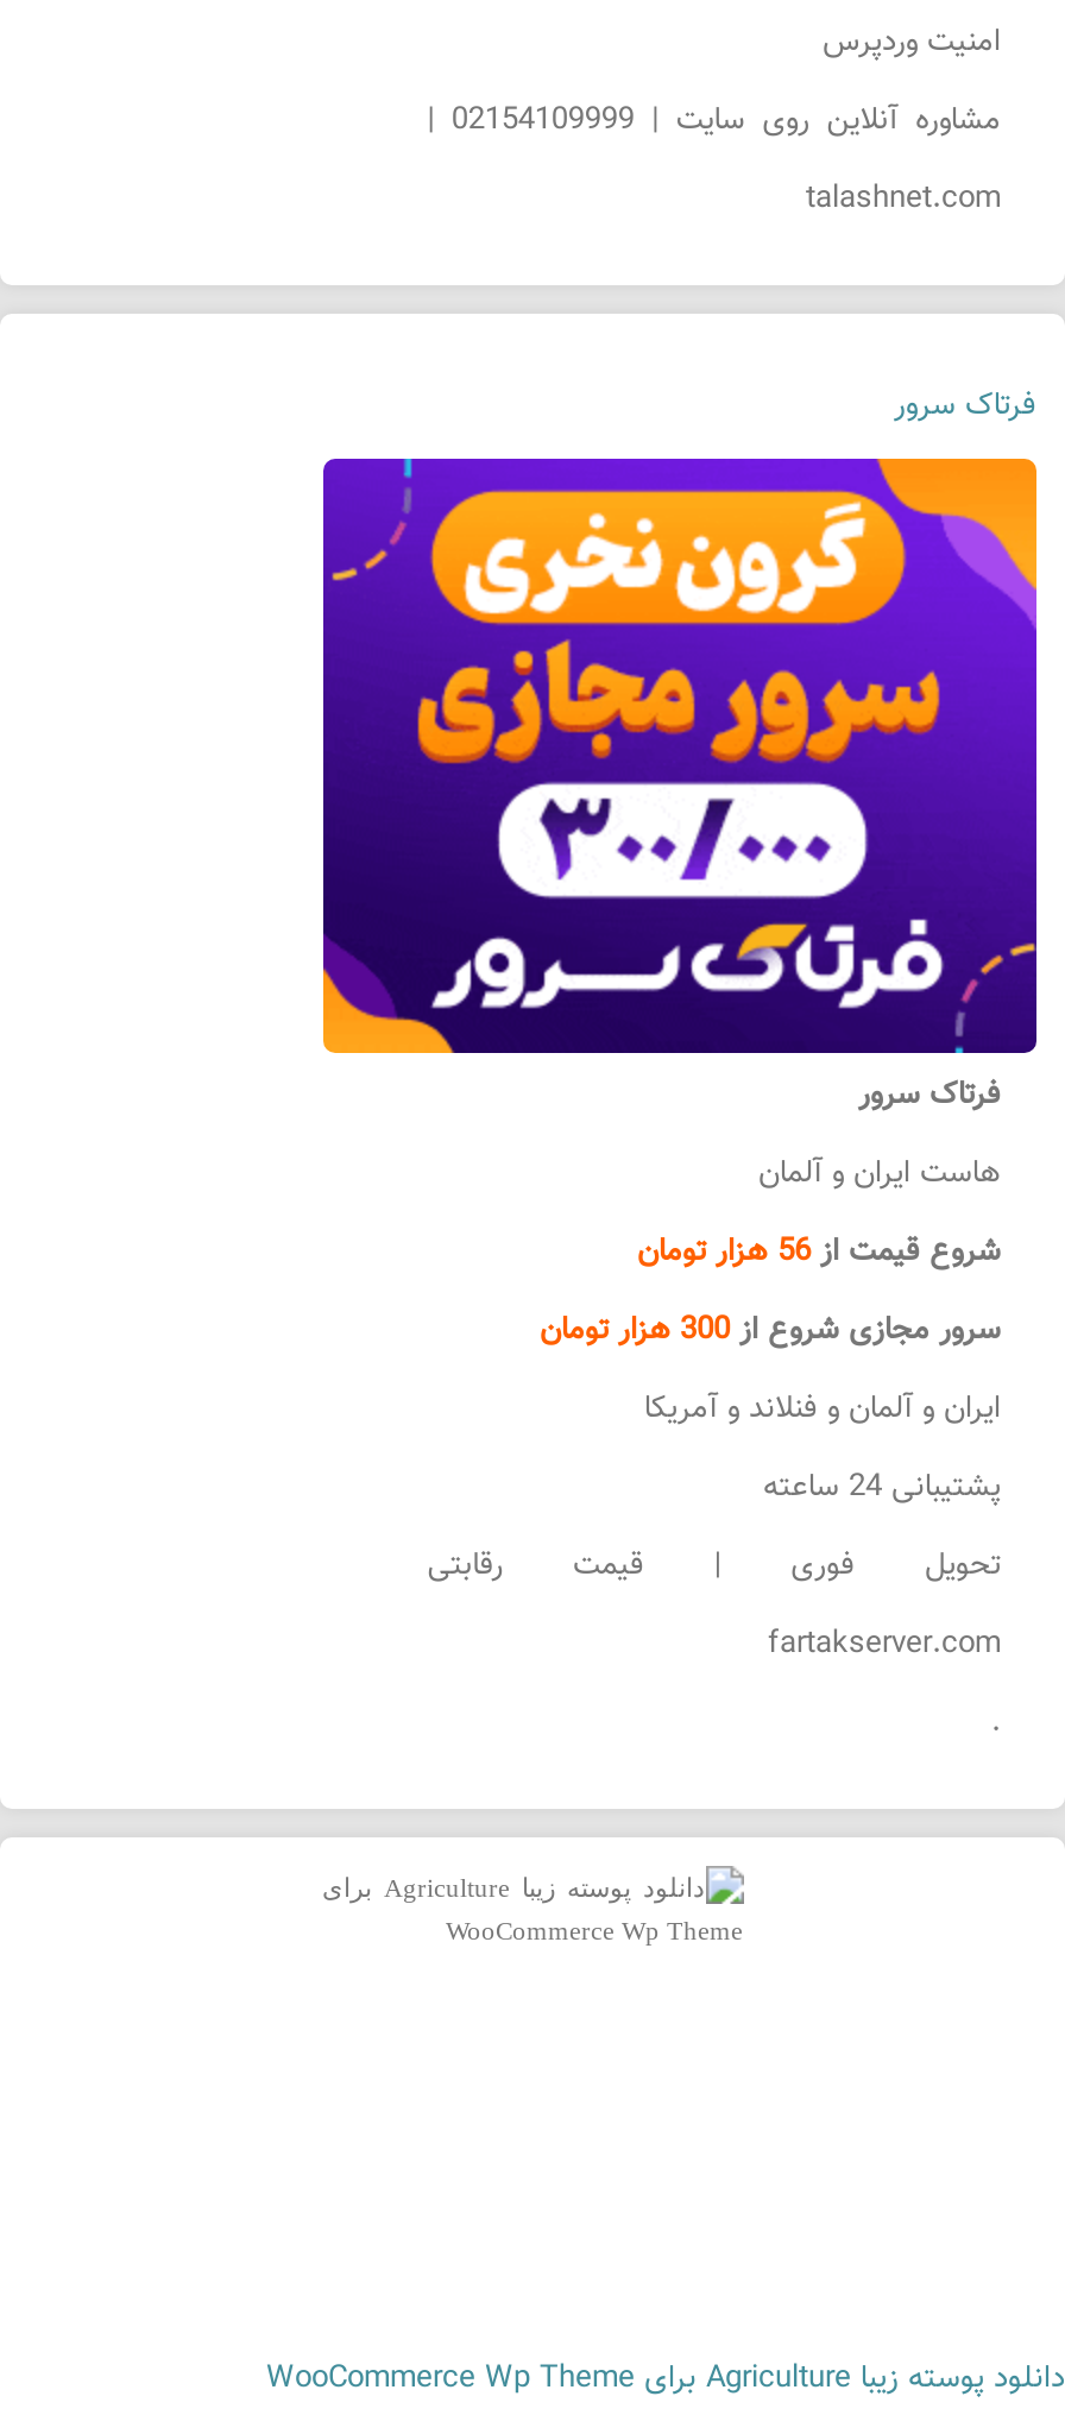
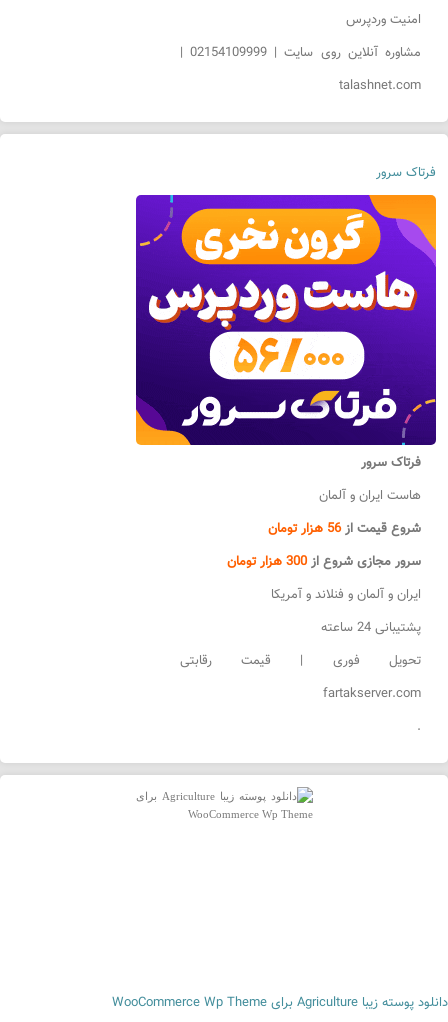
[354,639,991,780] [image] -> [148,271,418,330] [image]
[537,796,832,882] [image] -> [227,337,349,373] [image]

